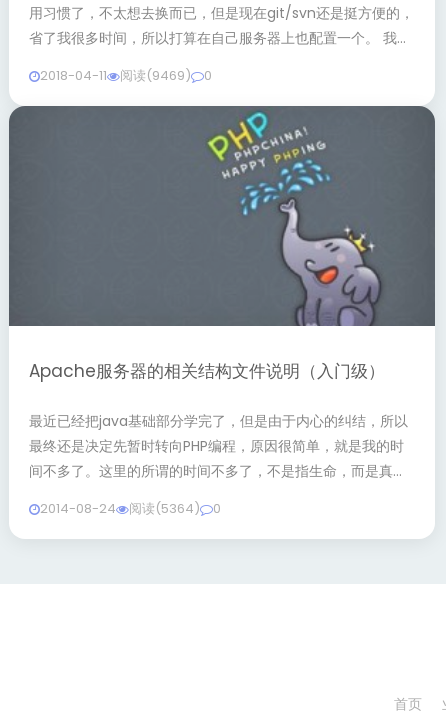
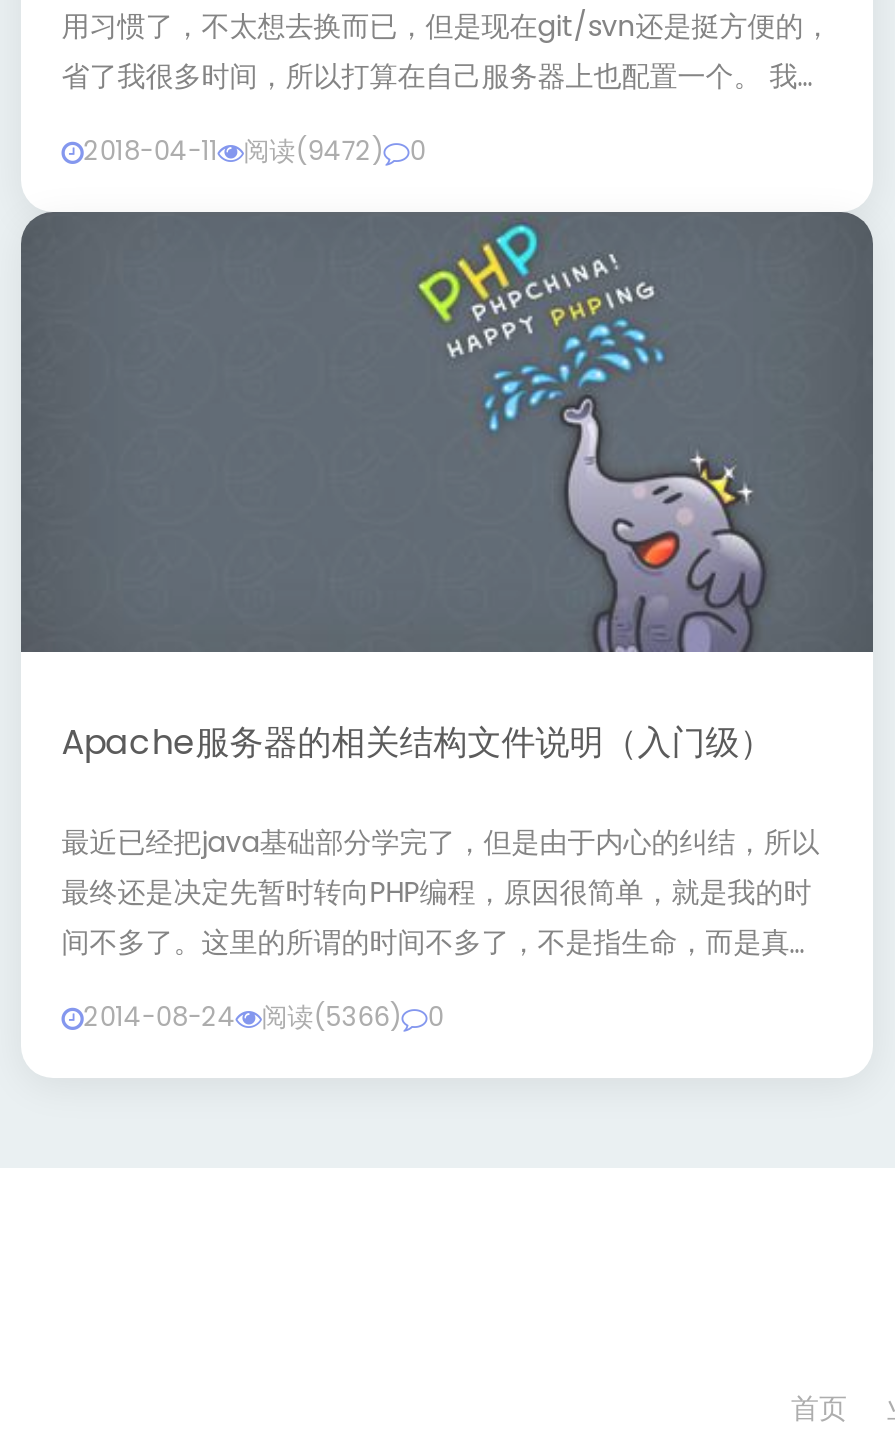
[120,66,191,85] 阅读(9469) -> [243,132,383,170] 阅读(9472)
[40,499,221,518] 2014-08-24 阅读(5364) 0 -> [83,999,443,1037] 2014-08-24 阅读(5366) 0

